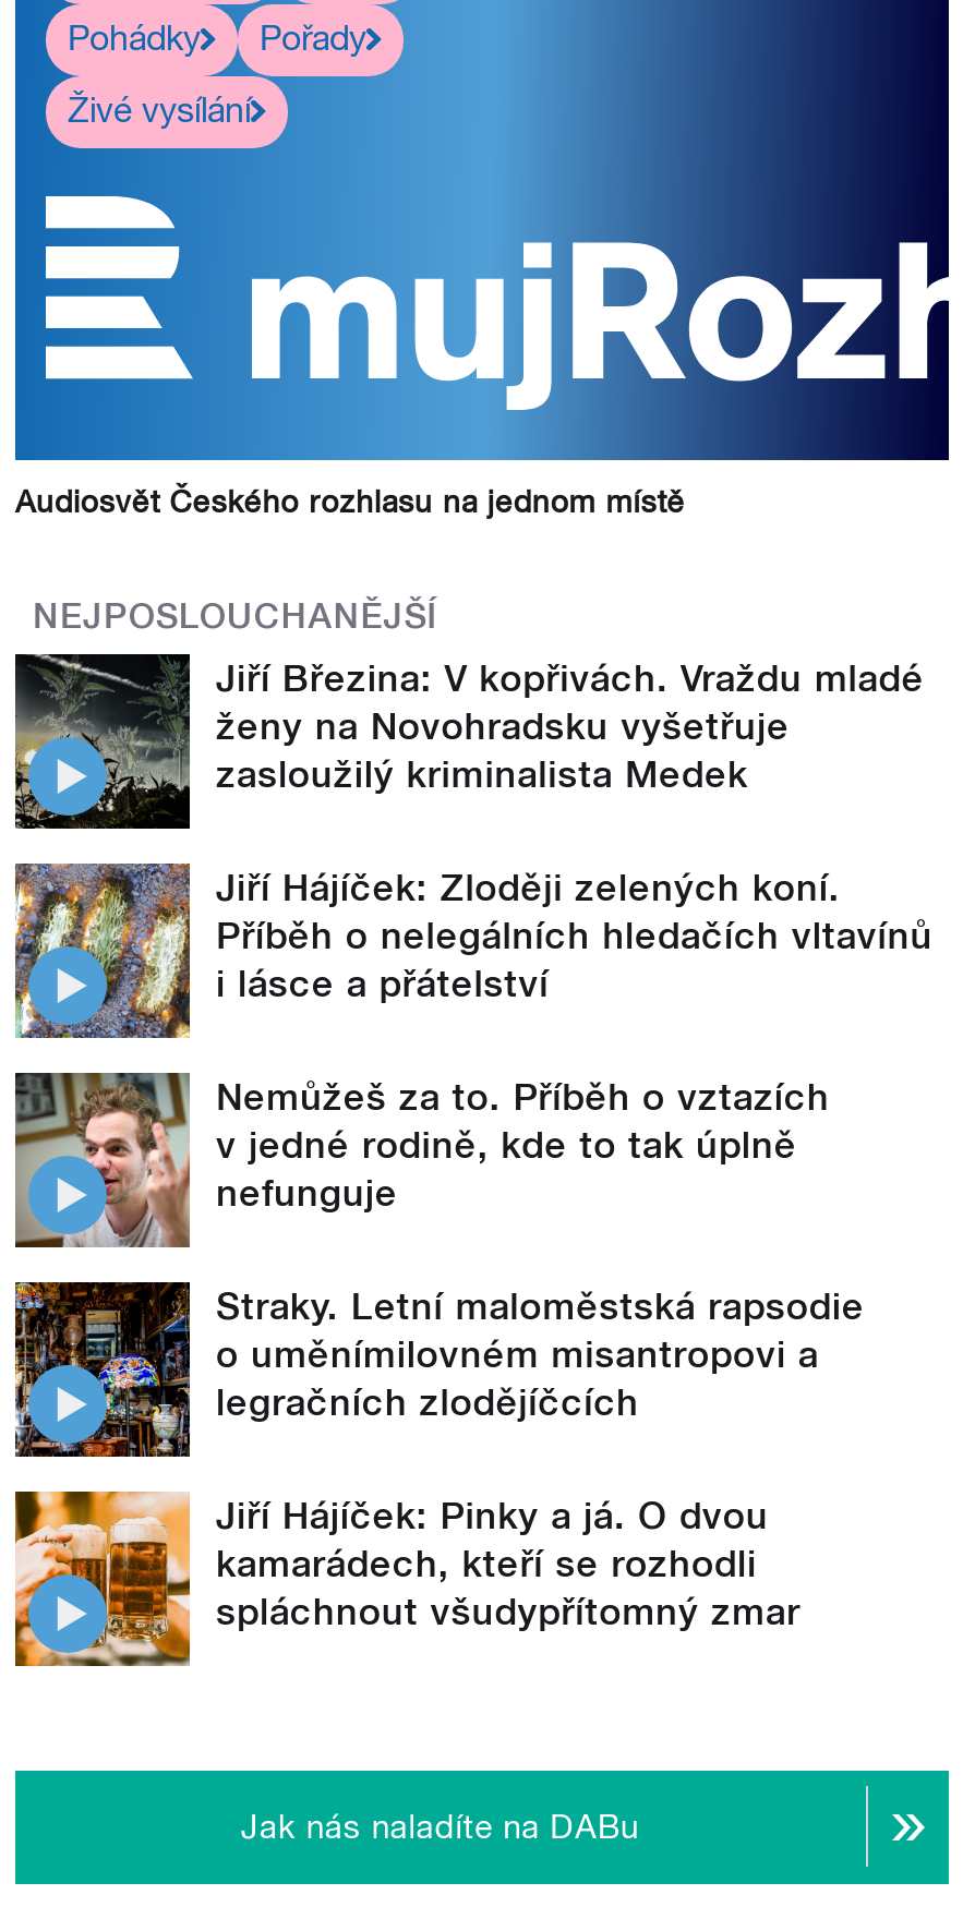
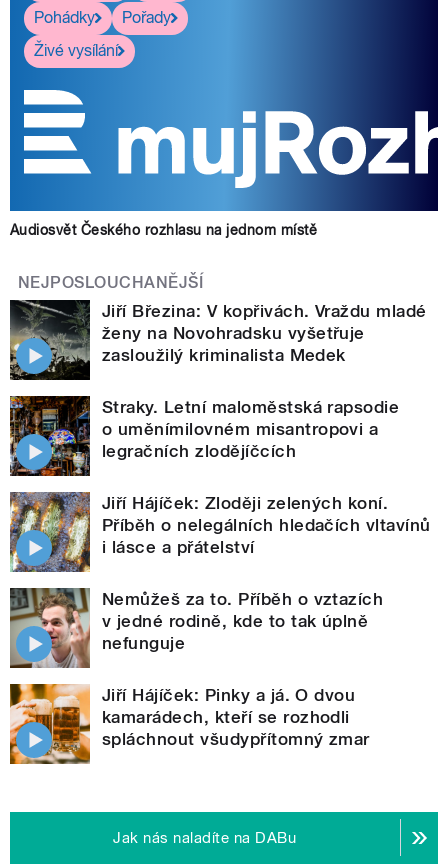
moved [11,859,933,1214] -> [8,490,431,653]: [image] | Jiří Hájíček: Zloději zelených koní. | Příběh o nelegálních hledačích vltavínů | i lásce a přátelství | Nemůžeš za to. Příběh o vztazích | v jedné rodině, kde to tak úplně | nefunguje
moved [15,1280,864,1457] -> [10,395,399,477]: [image] | Straky. Letní maloměstská rapsodie | o uměnímilovném misantropovi a | legračních zlodějíčcích

